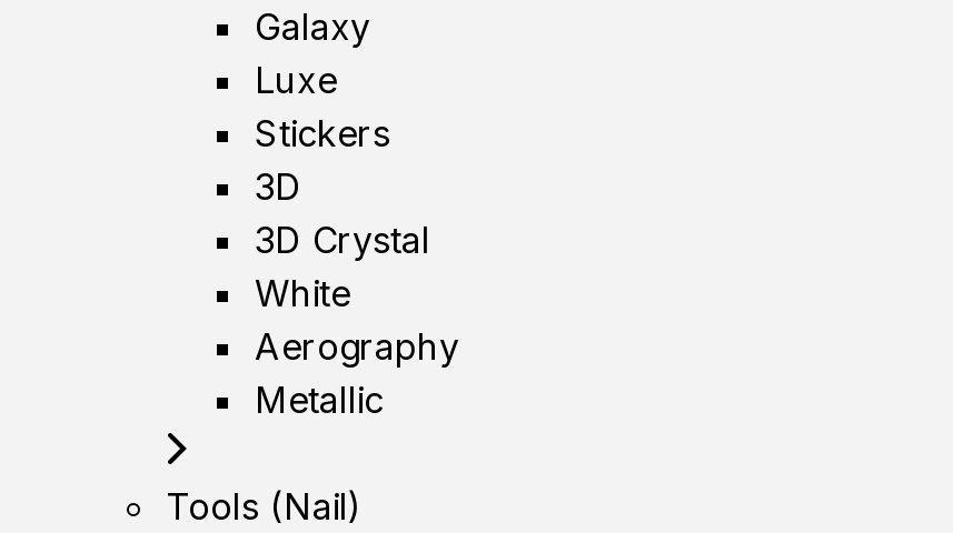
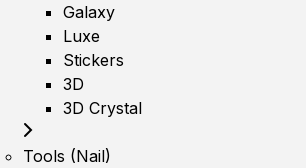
[255,271,459,422] White | Aerography | Metallic -> none

